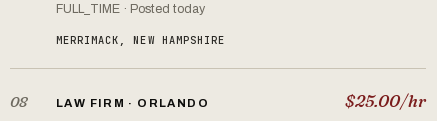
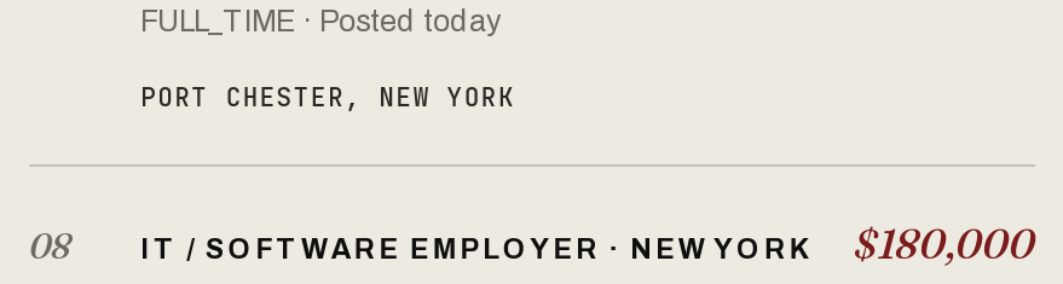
[56,33,225,47] MERRIMACK, NEW HAMPSHIRE -> [140,81,515,115] PORT CHESTER, NEW YORK
[345,91,426,111] $25.00/hr -> [854,221,1035,269] $180,000
[56,97,209,109] LAW FIRM · ORLANDO -> [140,236,812,265] IT / SOFTWARE EMPLOYER · NEW YORK

